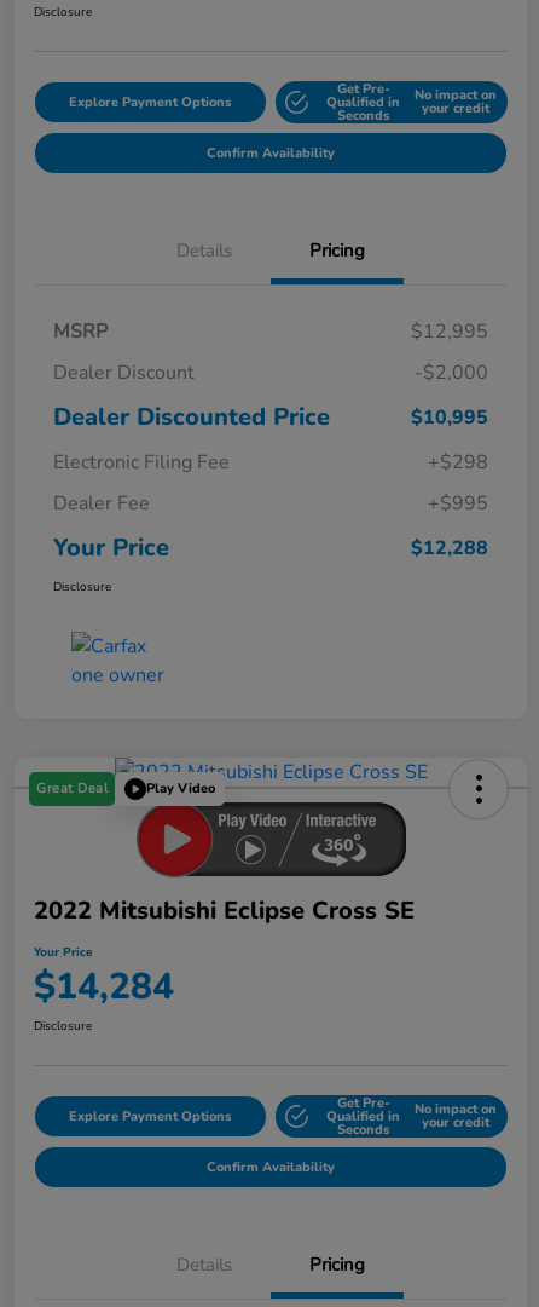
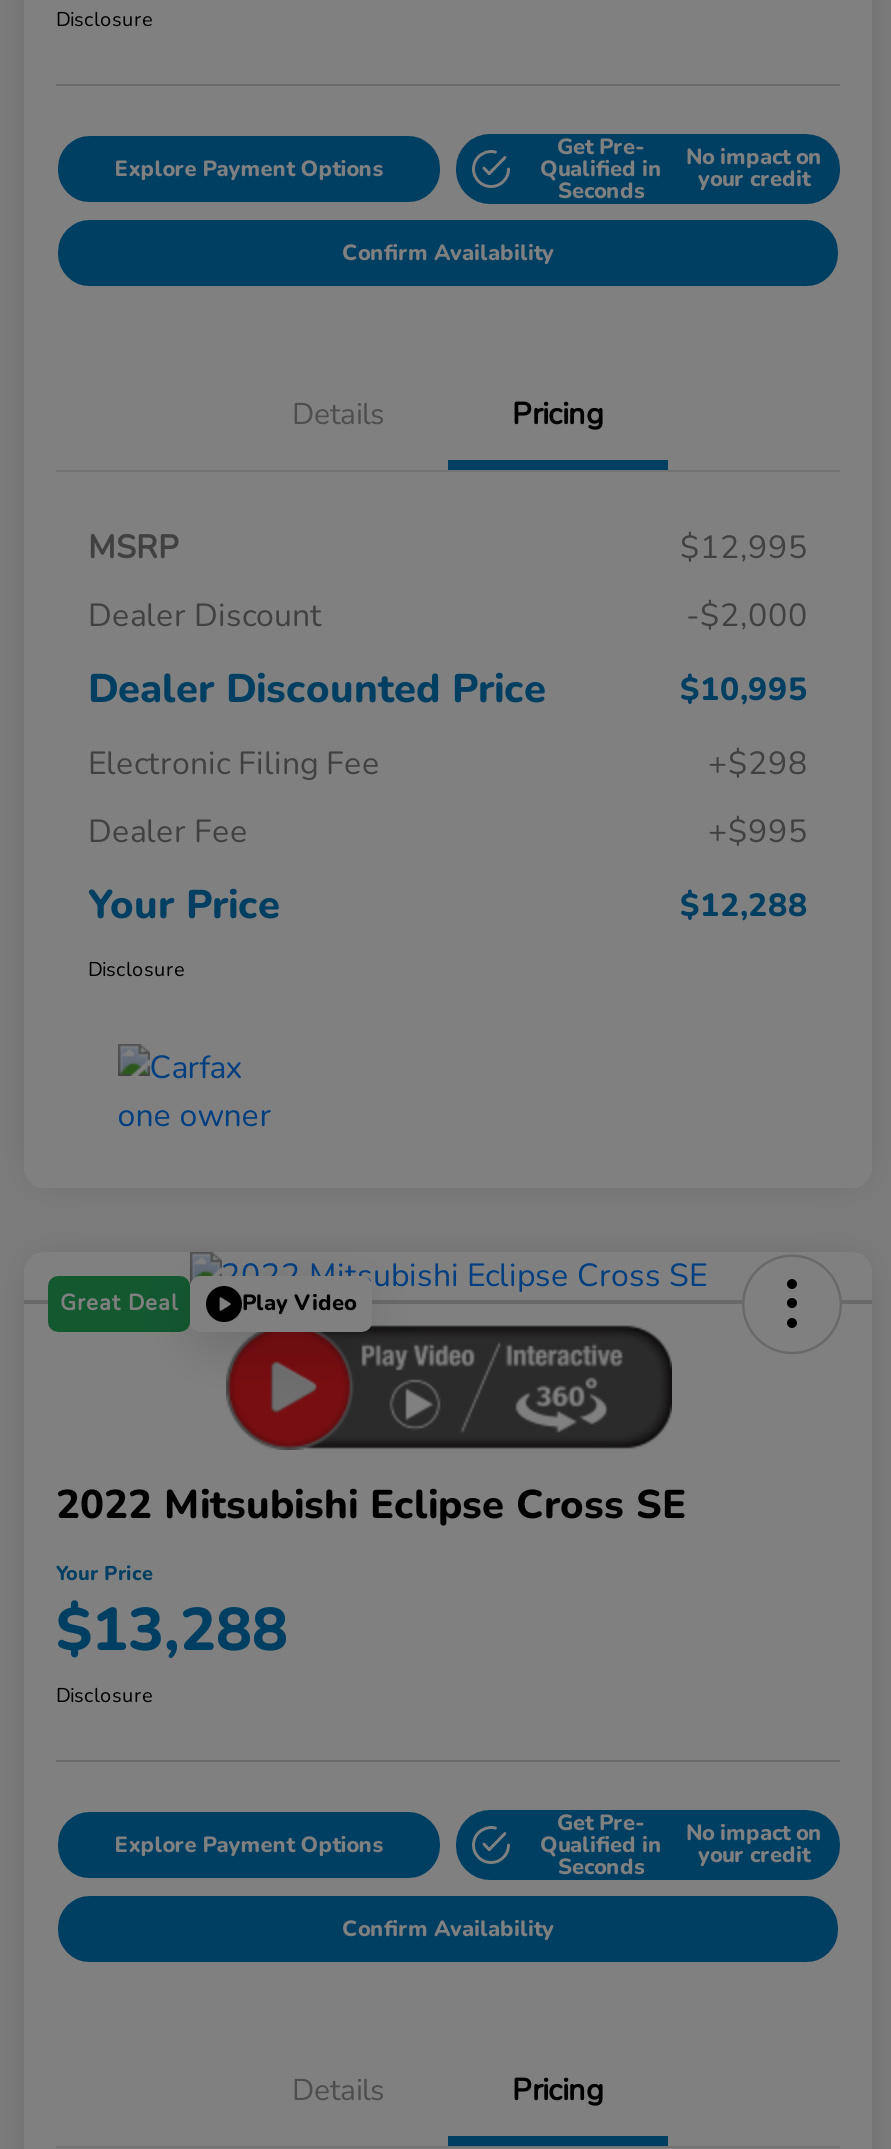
[34,962,174,1012] $14,284 -> [56,1590,288,1672] $13,288

